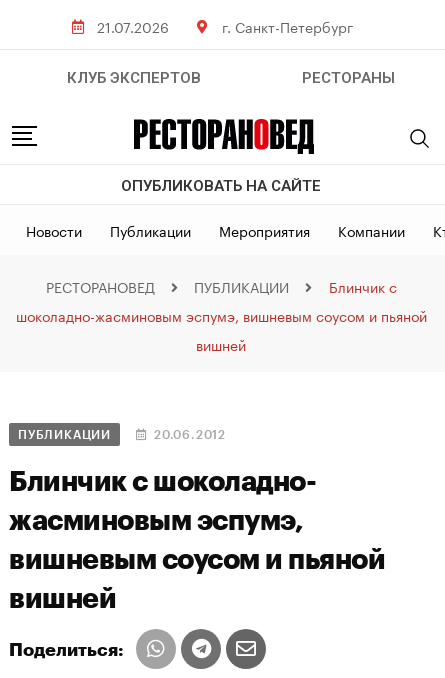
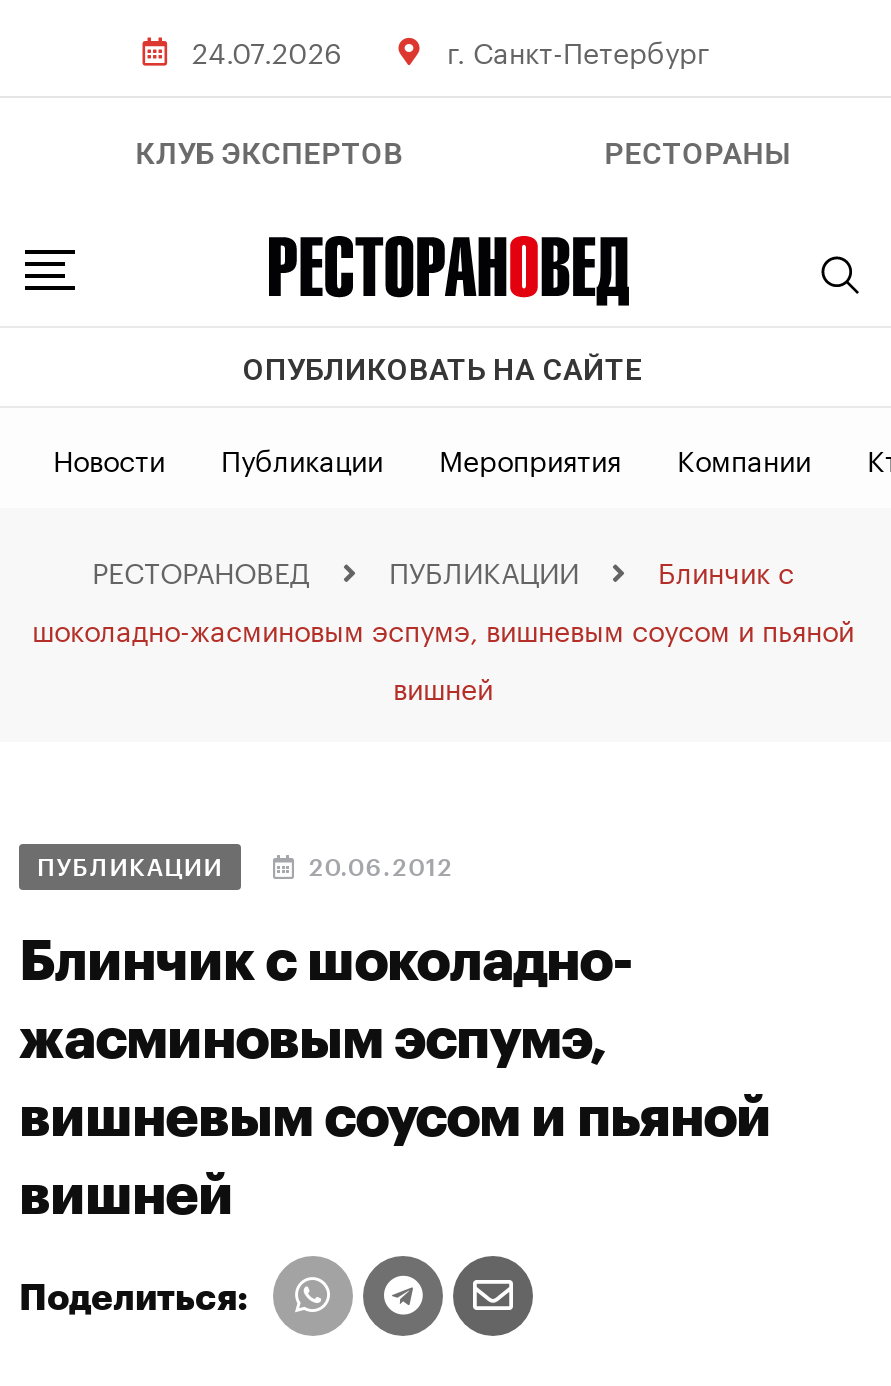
[97,14,169,36] 21.07.2026 -> [192,27,342,71] 24.07.2026

